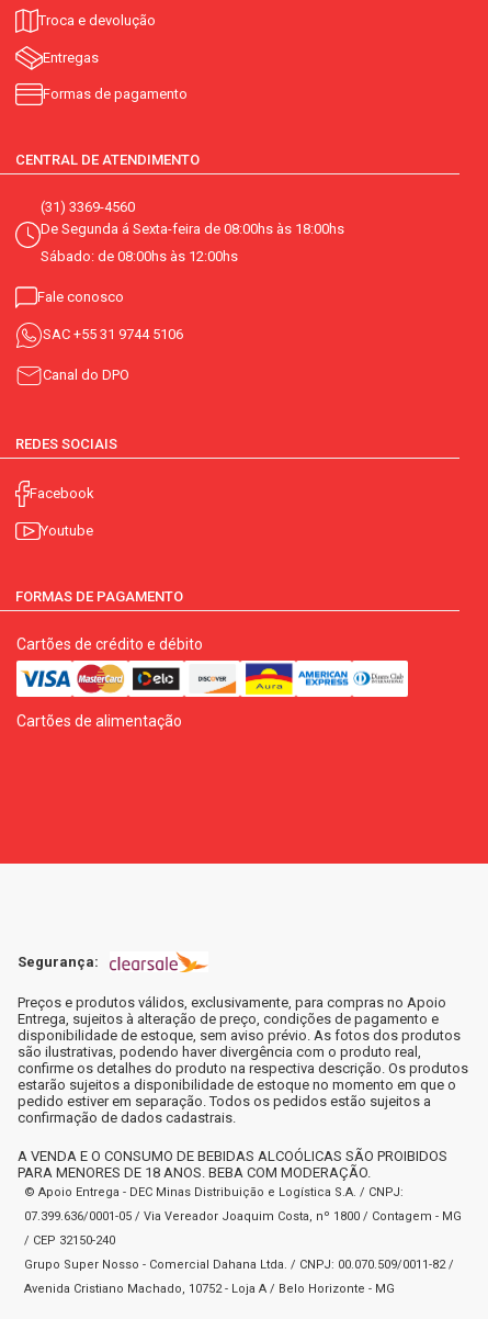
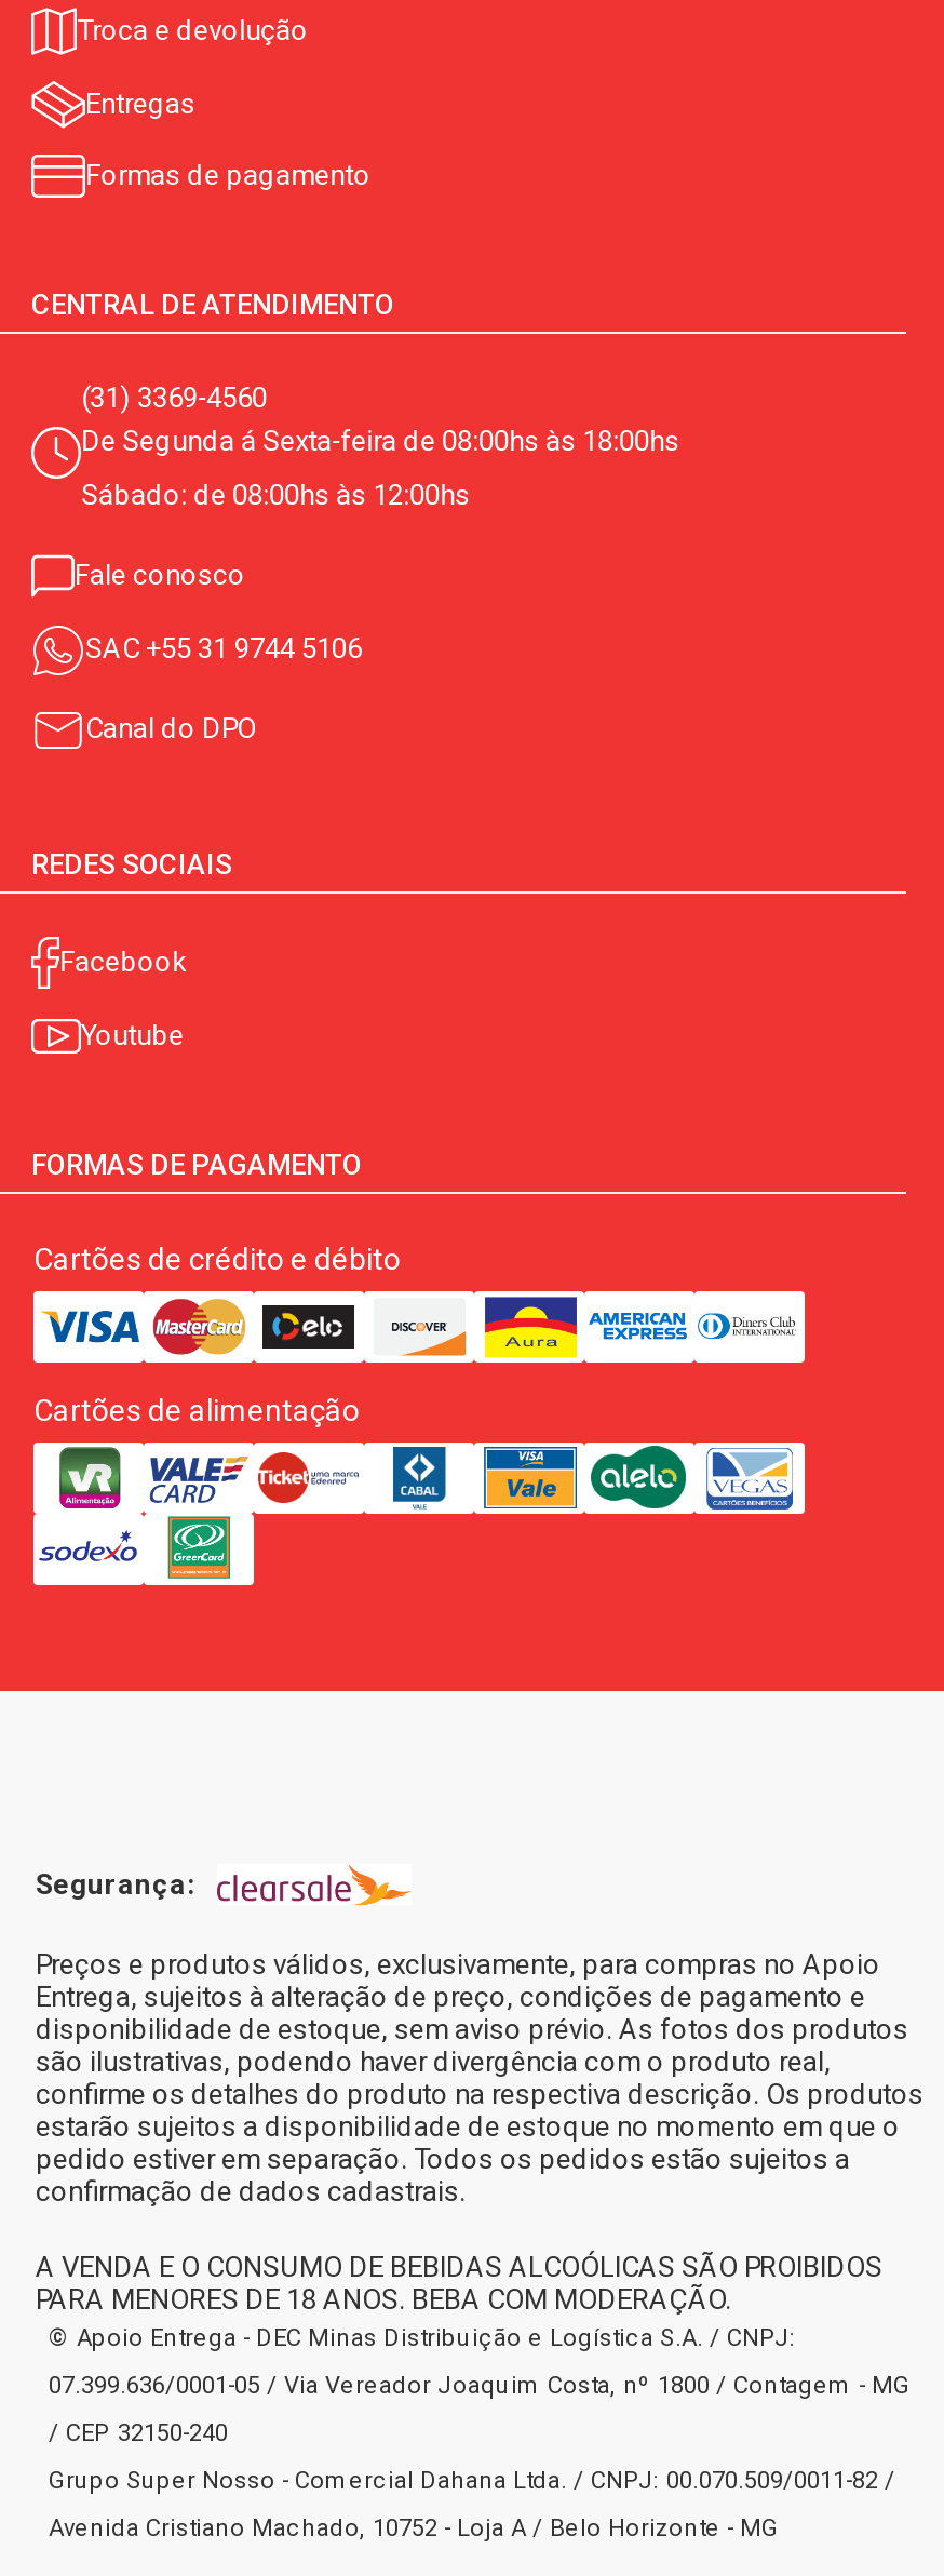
none -> [31,1440,807,1587] [image]

